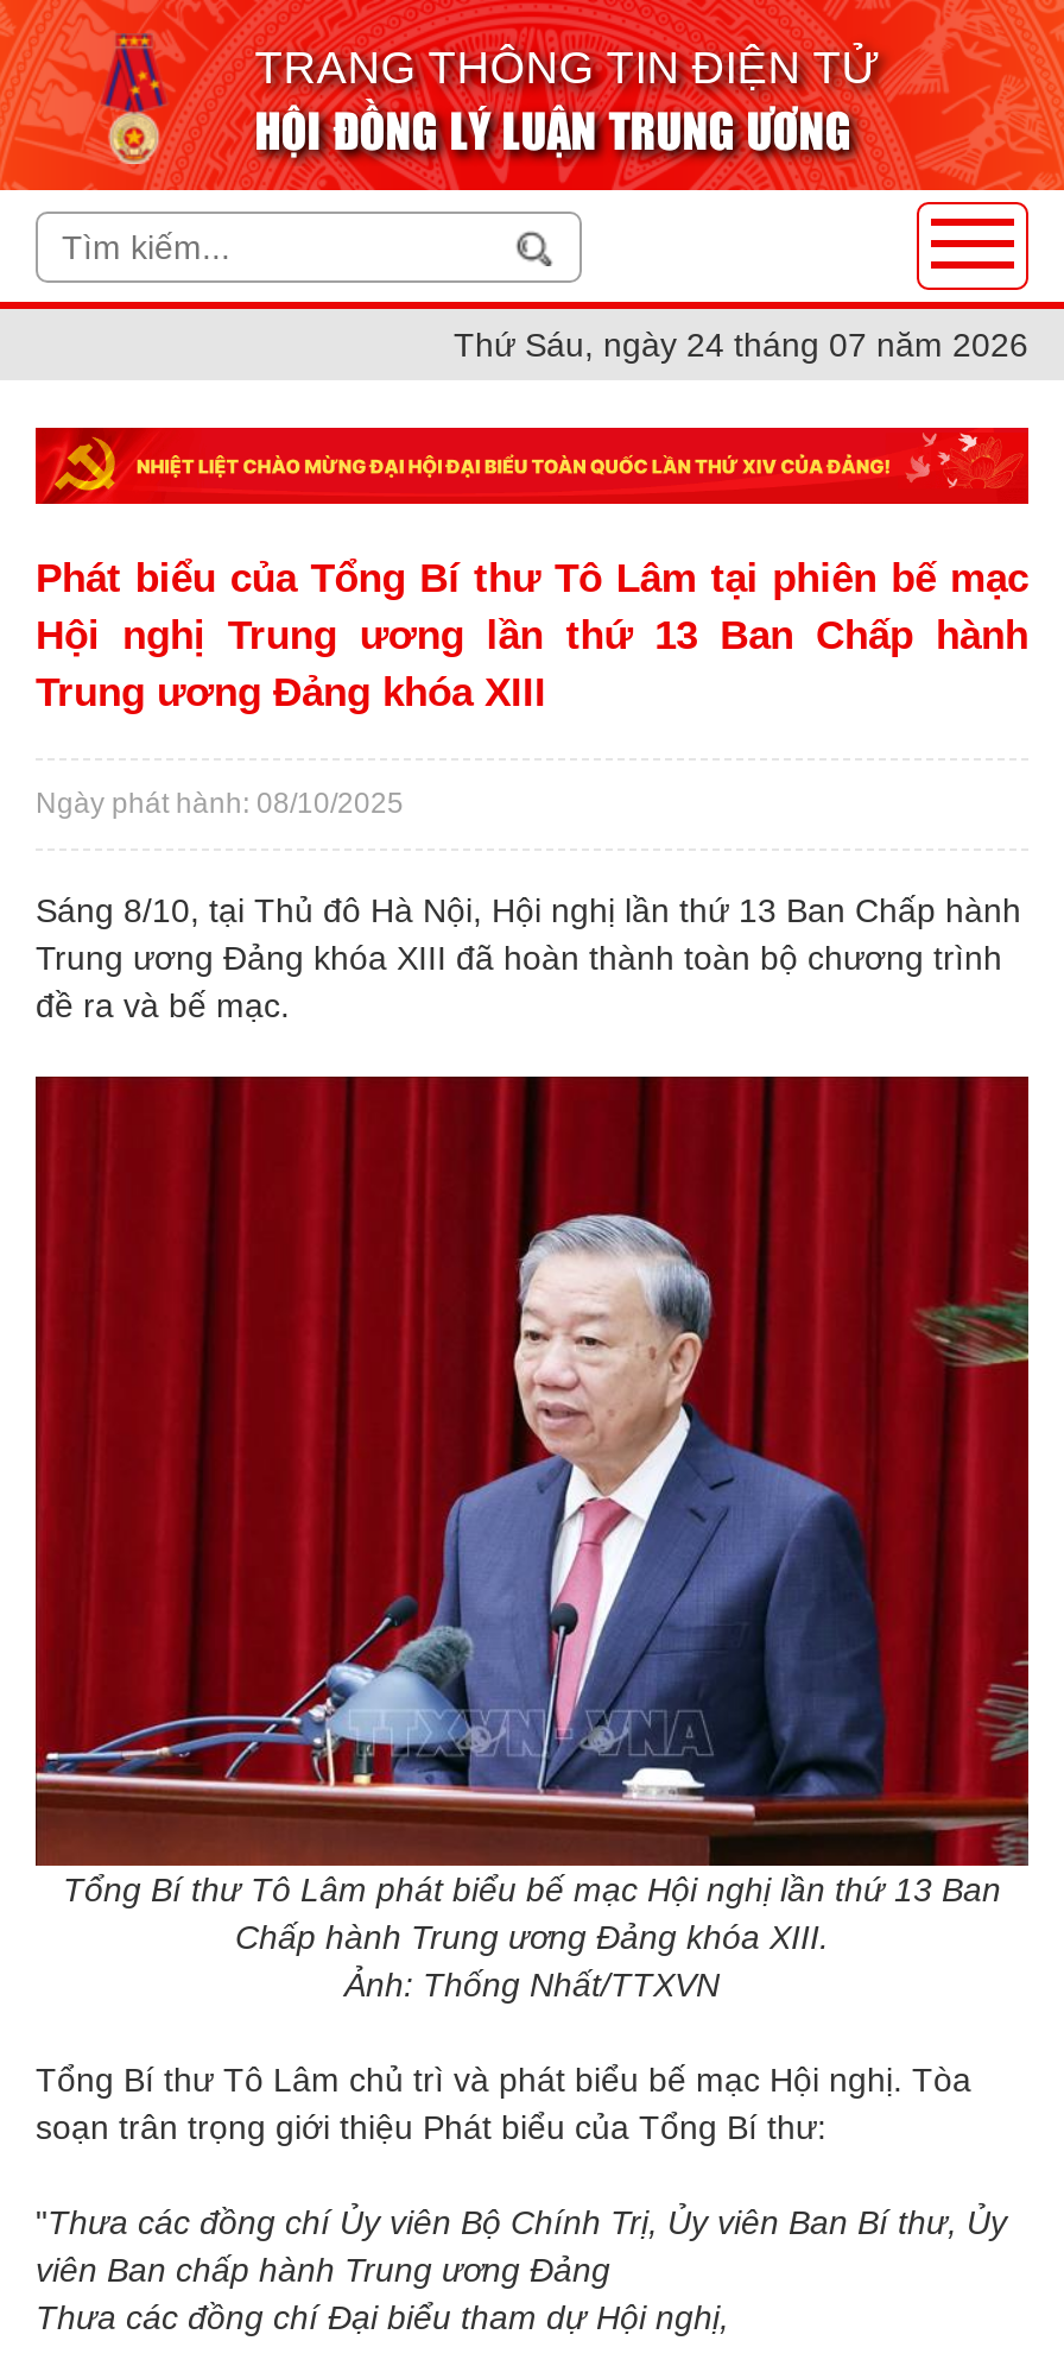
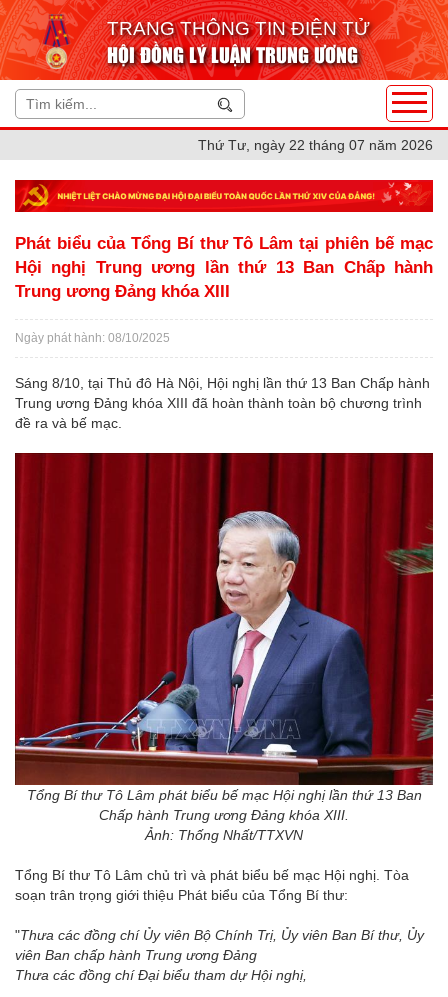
[454,326,1028,364] Thứ Sáu, ngày 24 tháng 07 năm 2026 -> [198,137,433,153] Thứ Tư, ngày 22 tháng 07 năm 2026

